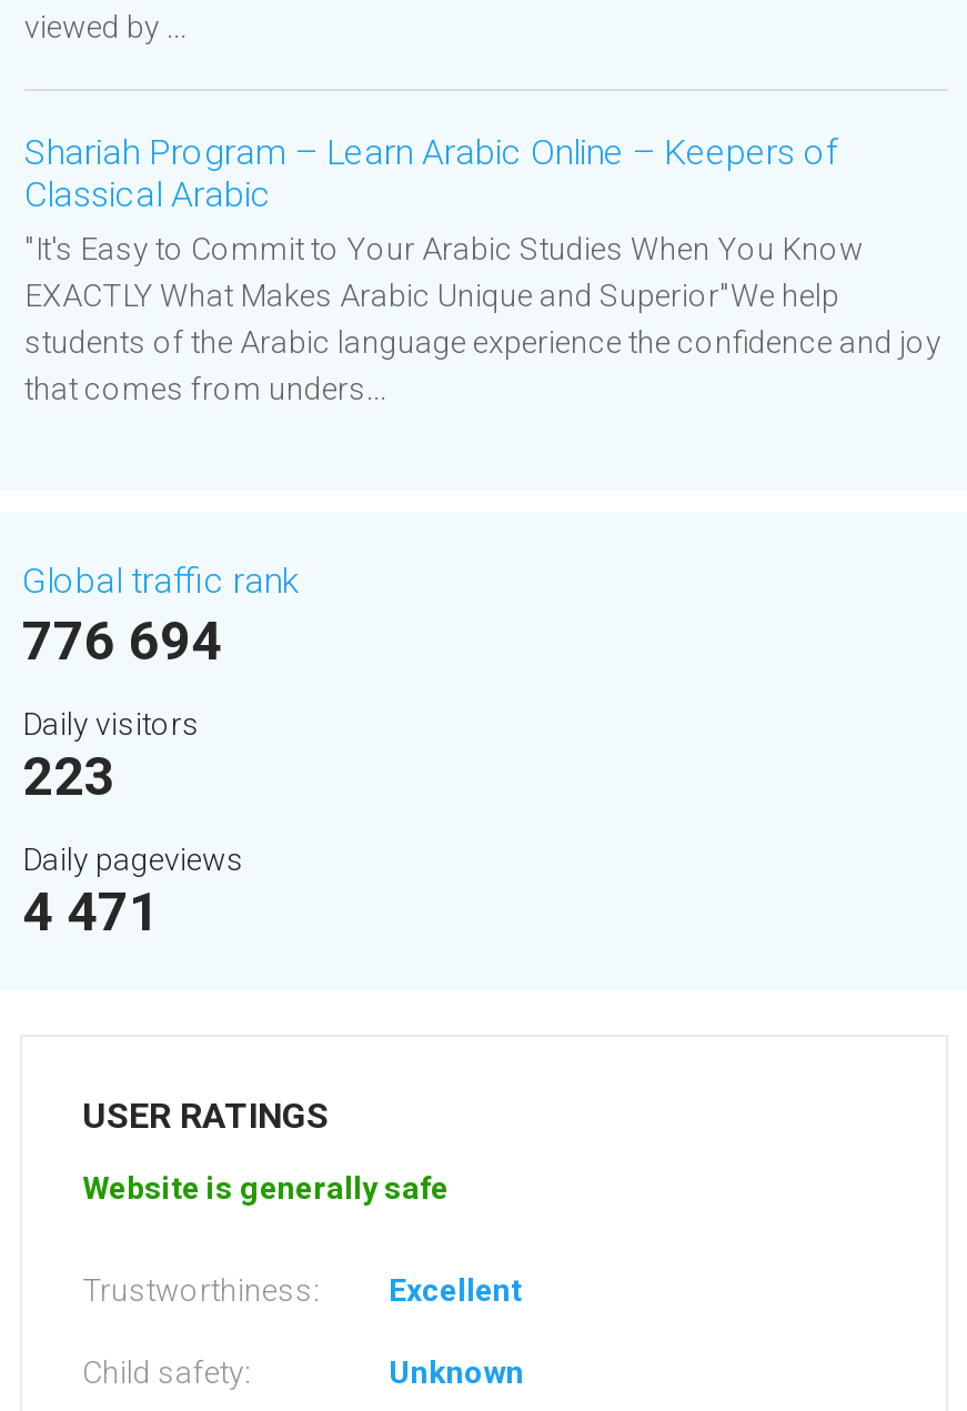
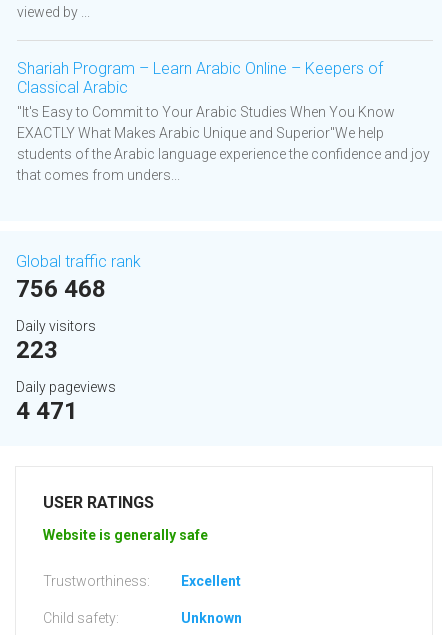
[22,611,222,673] 776 694 -> [16,275,106,303] 756 468

